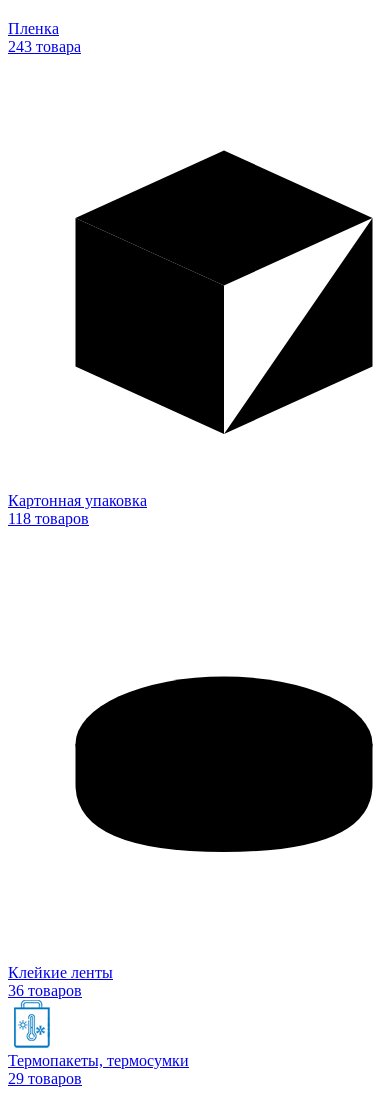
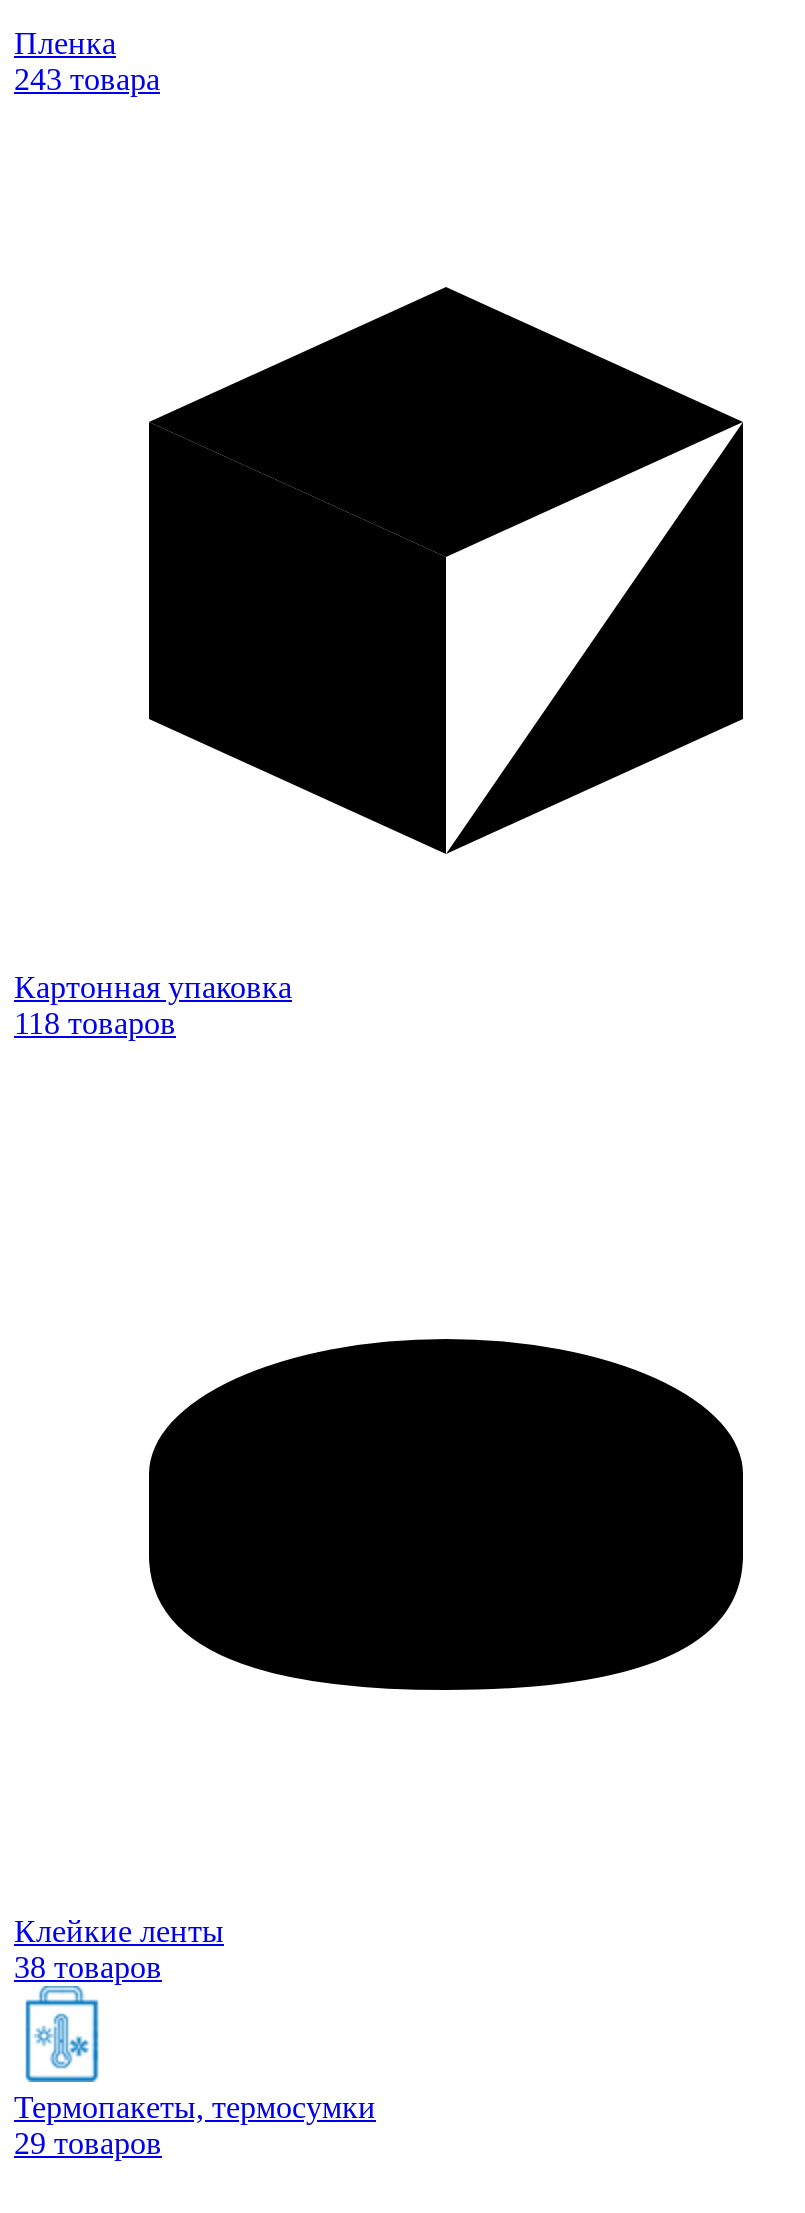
[8,982,82,999] 36 товаров -> [14,1950,162,1984] 38 товаров

